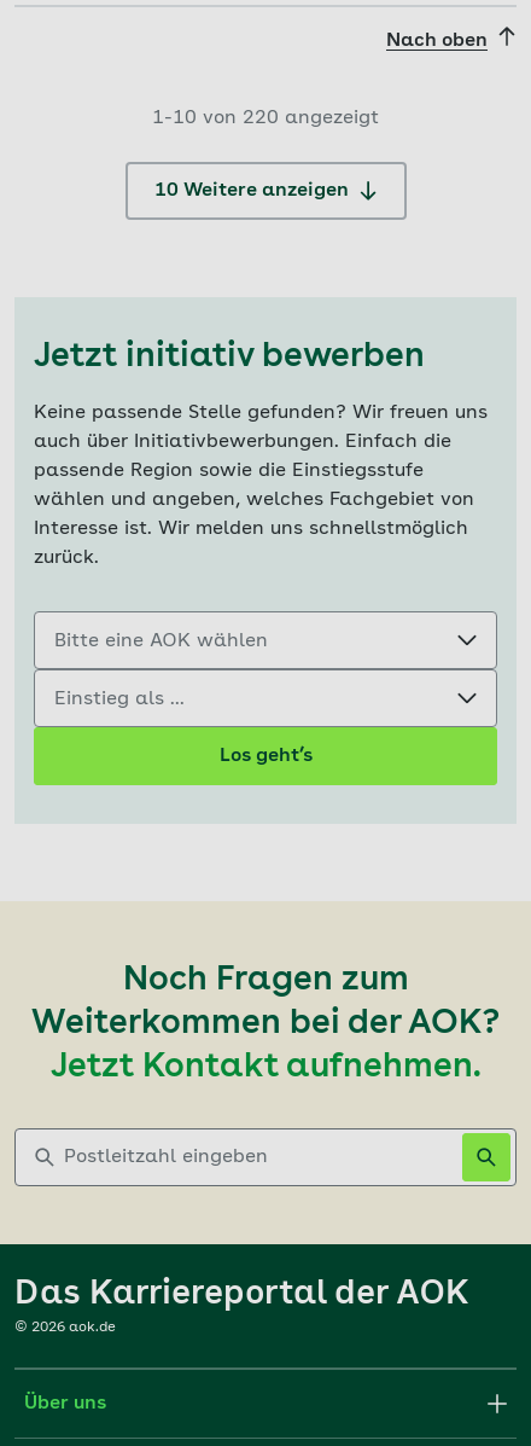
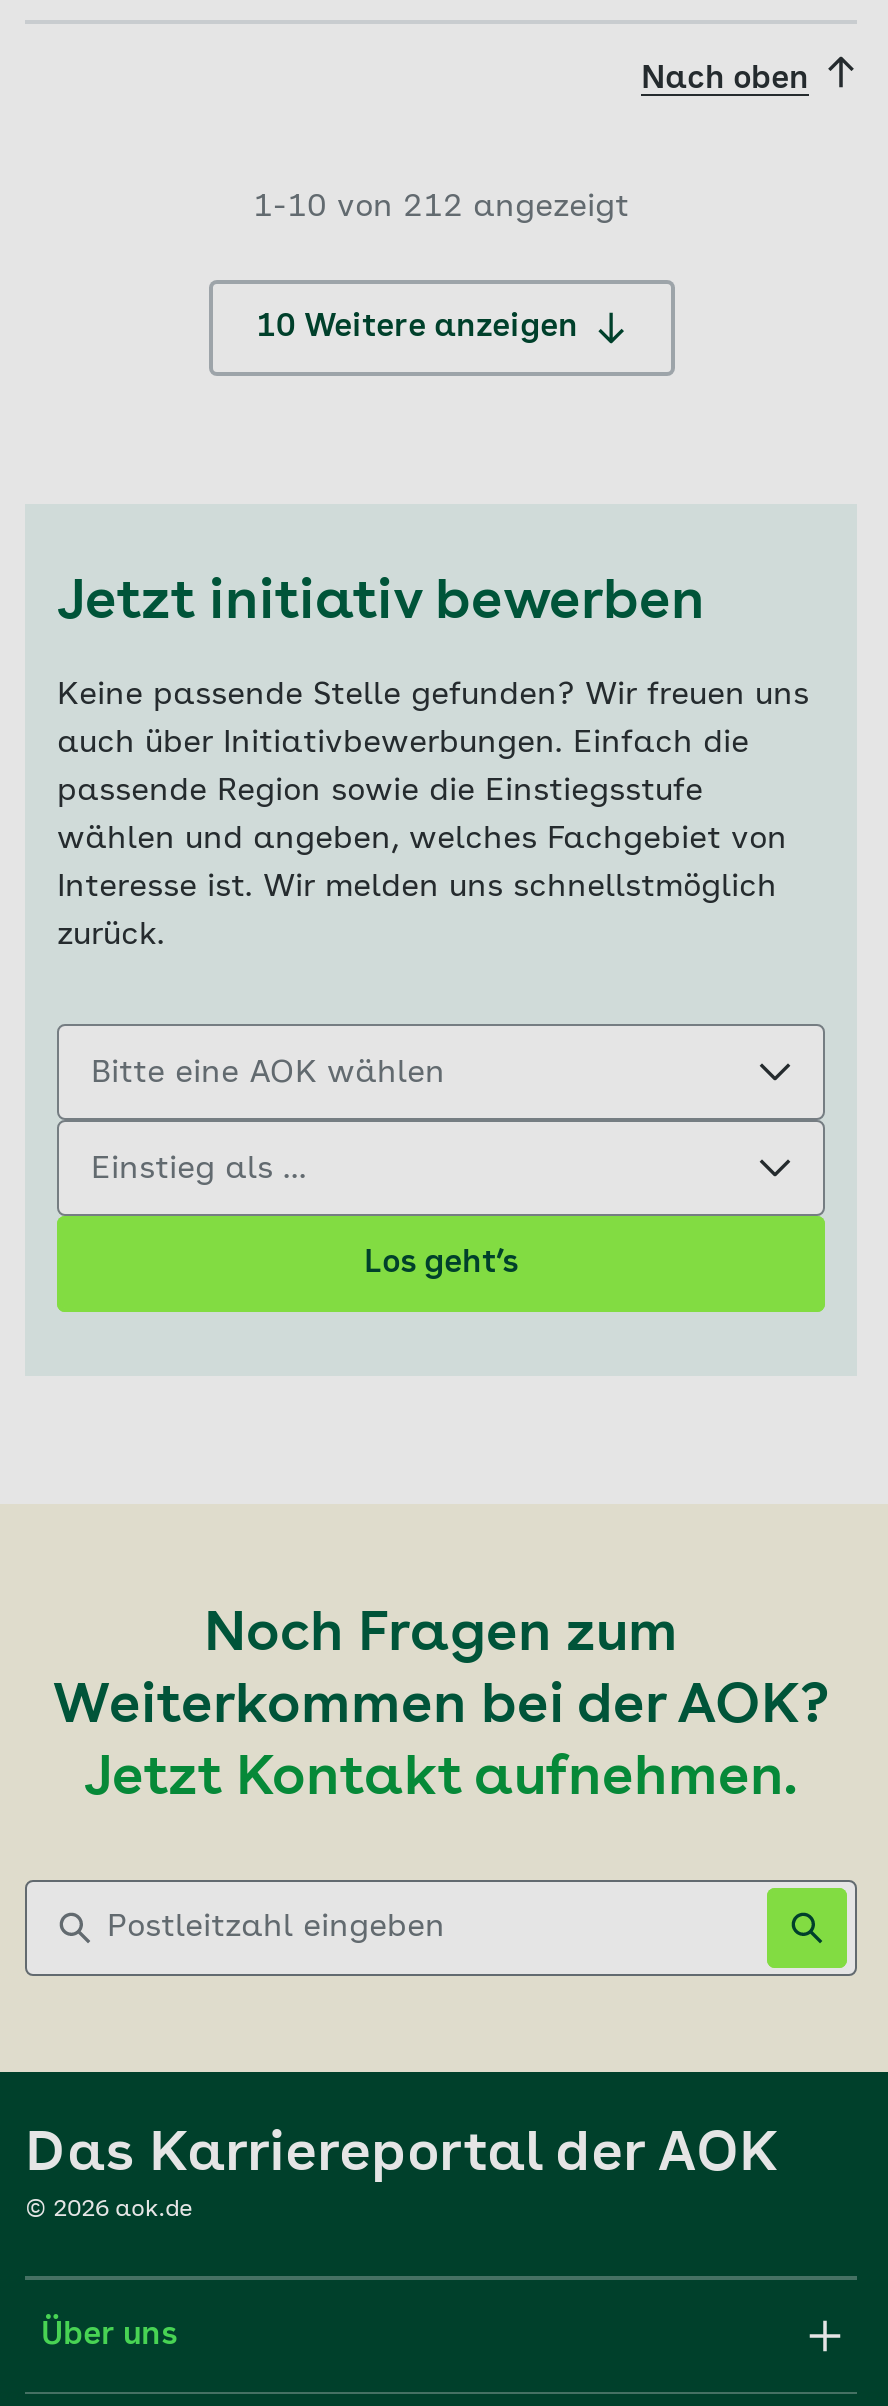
[152,109,379,128] 1-10 von 220 angezeigt -> [253,192,629,224] 1-10 von 212 angezeigt

